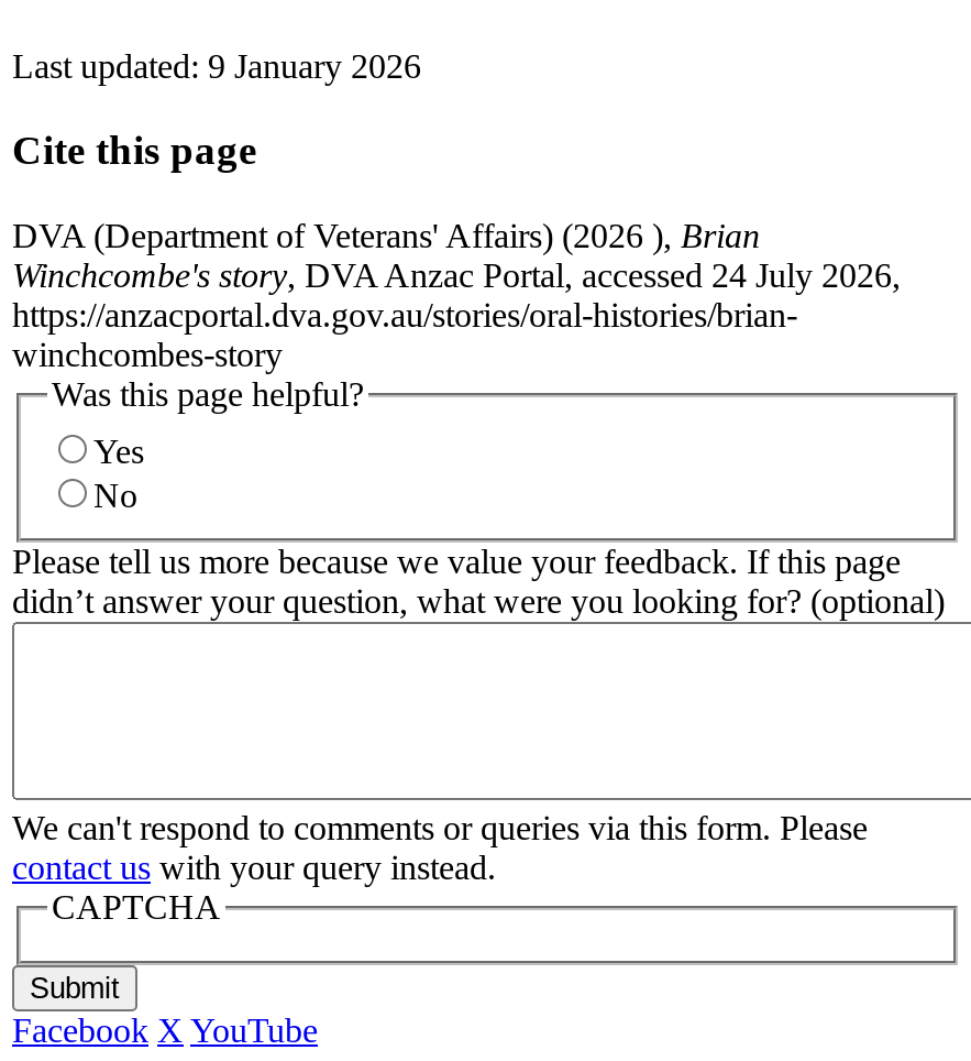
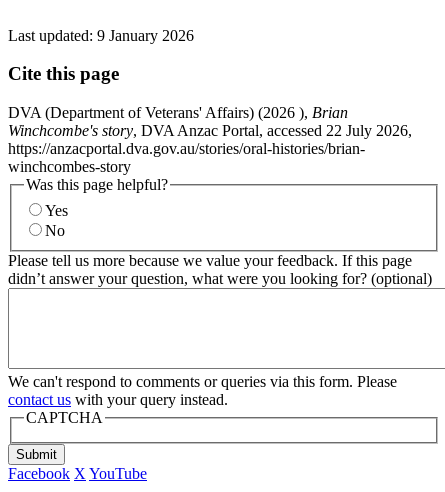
[12,256,901,294] Winchcombe's story, DVA Anzac Portal, accessed 24 July 2026, -> [8,122,412,139] Winchcombe's story, DVA Anzac Portal, accessed 22 July 2026,

